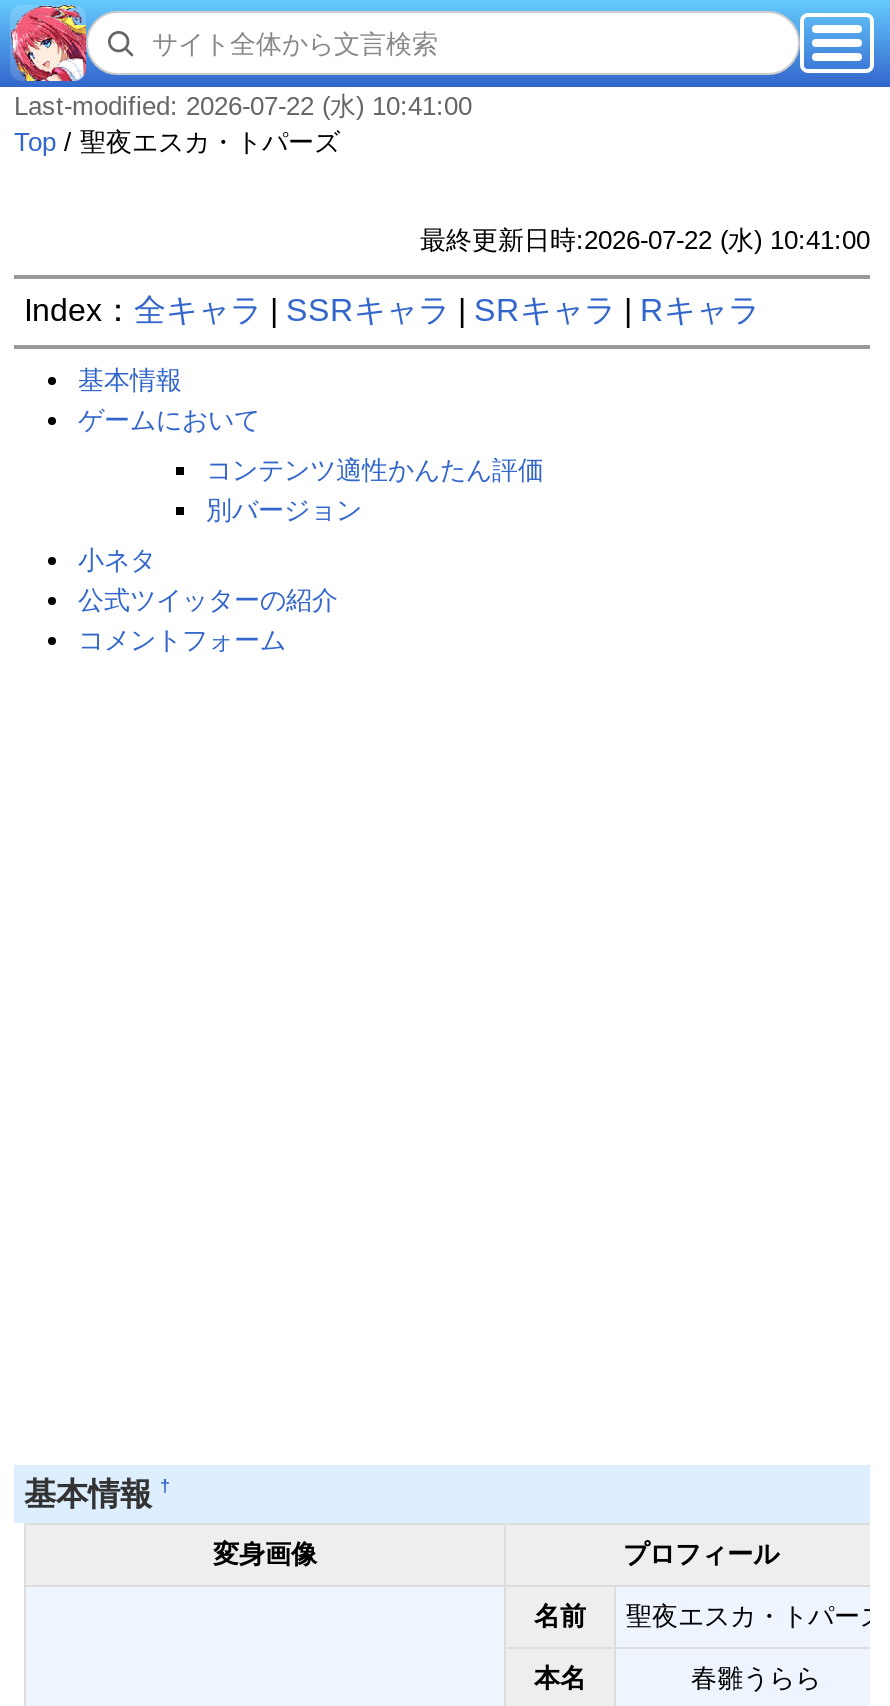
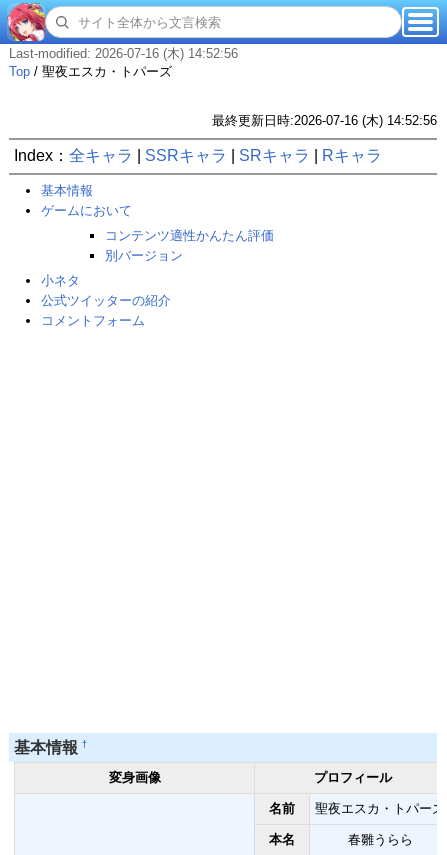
[14,91,472,121] Last-modified: 2026-07-22 (水) 10:41:00 -> [9,46,238,61] Last-modified: 2026-07-16 (木) 14:52:56
[420,225,870,255] 最終更新日時:2026-07-22 (水) 10:41:00 -> [212,113,437,128] 最終更新日時:2026-07-16 (木) 14:52:56

